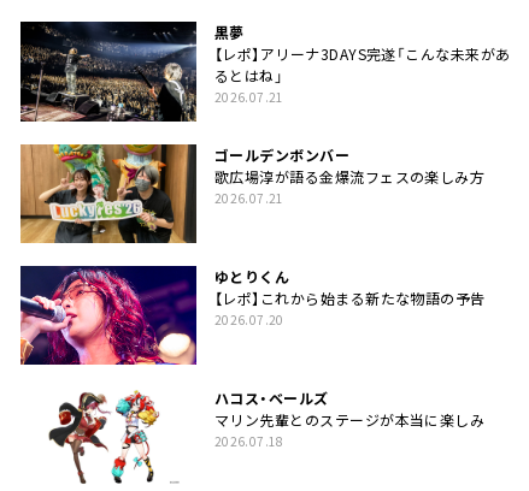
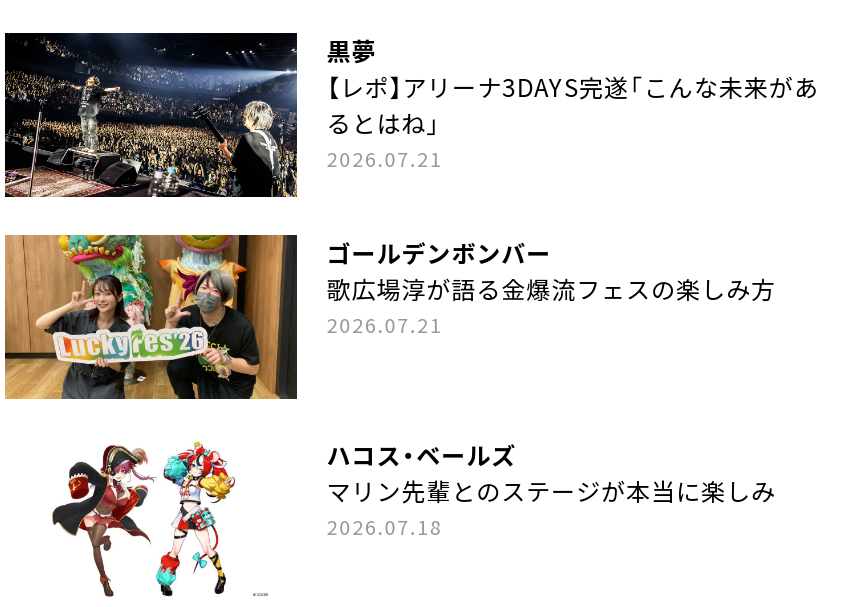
[19,265,485,366] [image] | ゆとりくん | 【レポ】これから始まる新たな物語の予告 | 2026.07.20 -> none

